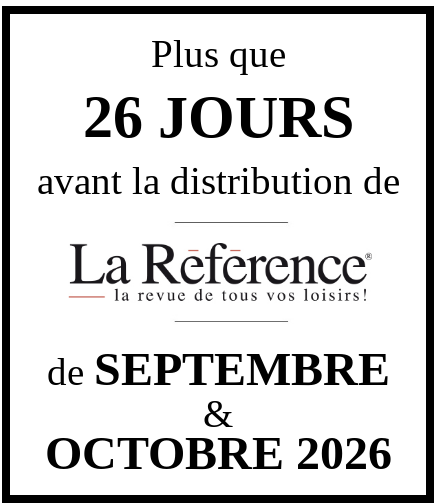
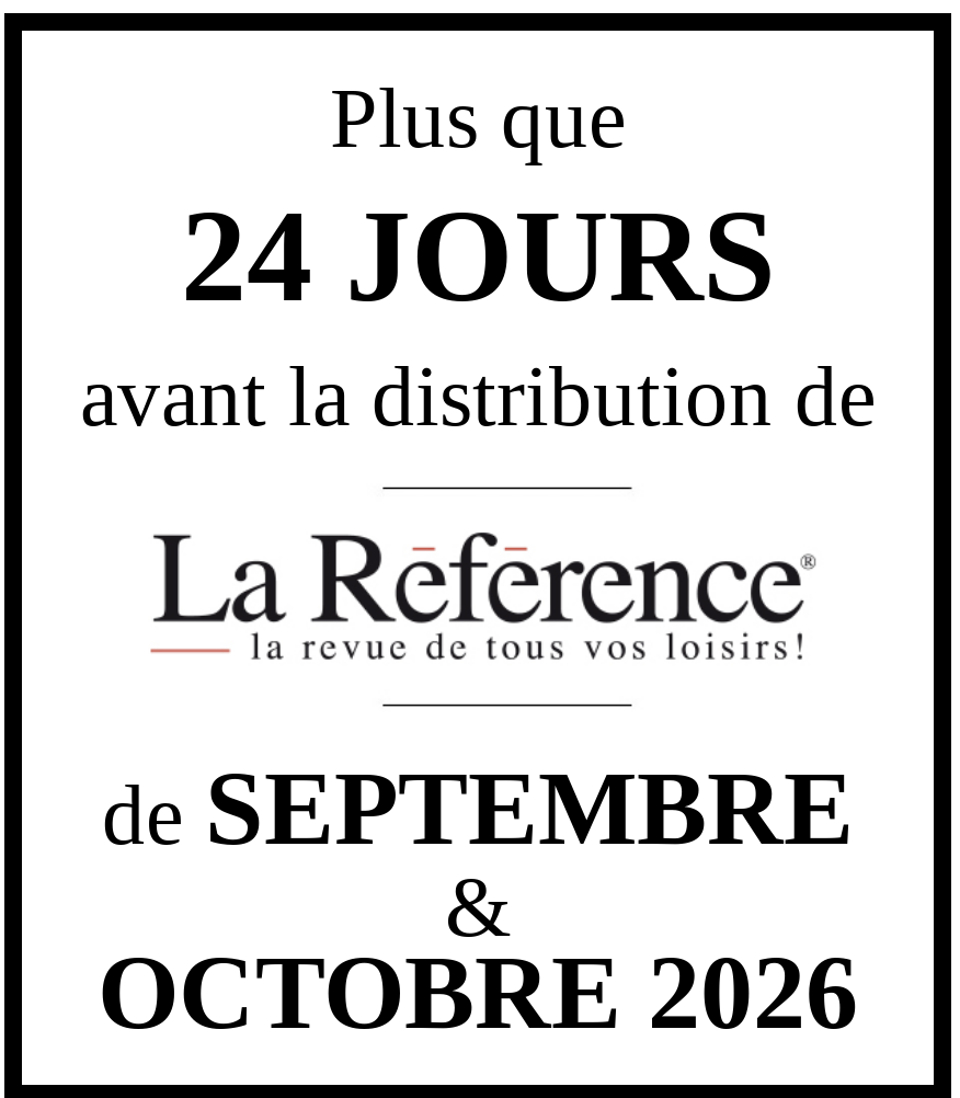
[82,84,353,150] 26 JOURS -> [181,184,775,329] 24 JOURS

